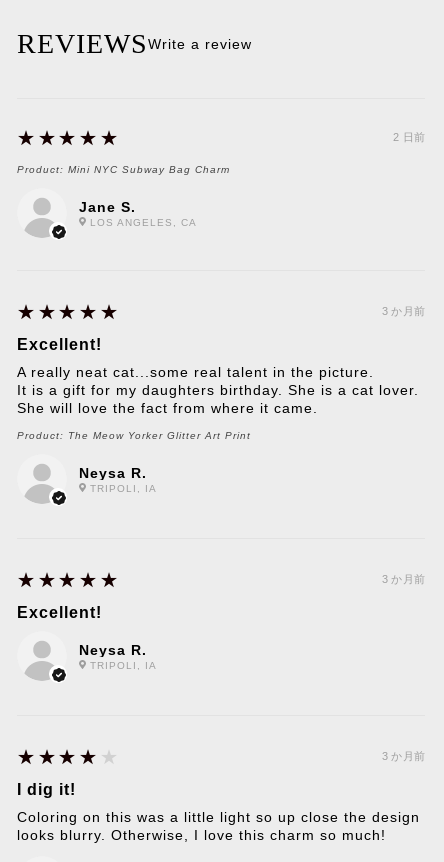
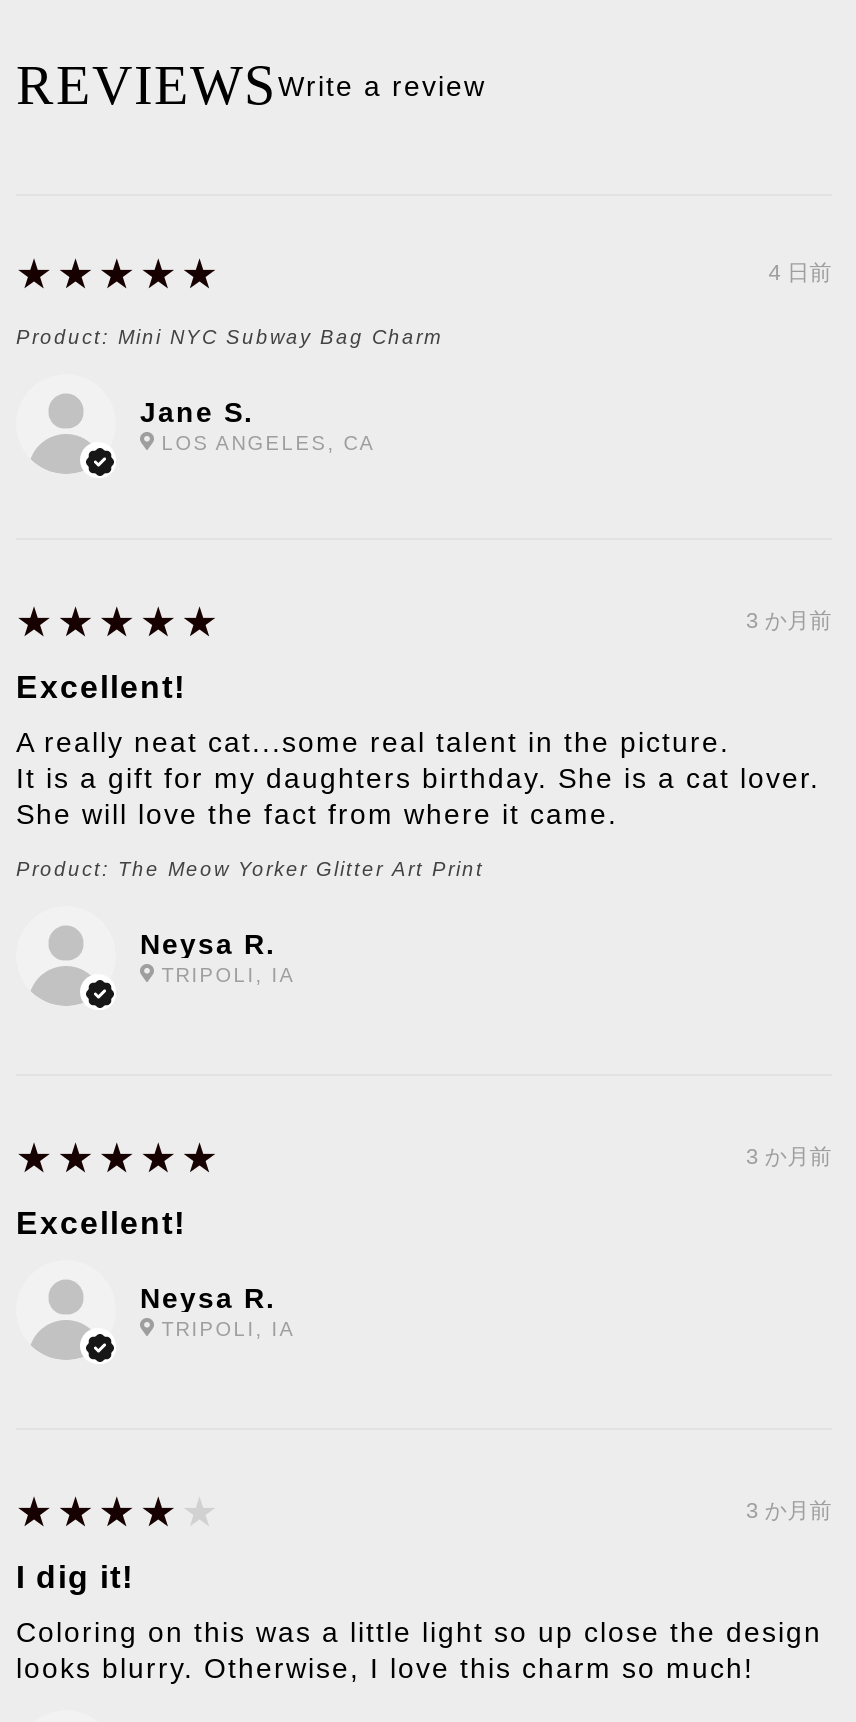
[393,131,425,143] 2 日前 -> [768,260,832,284] 4 日前

